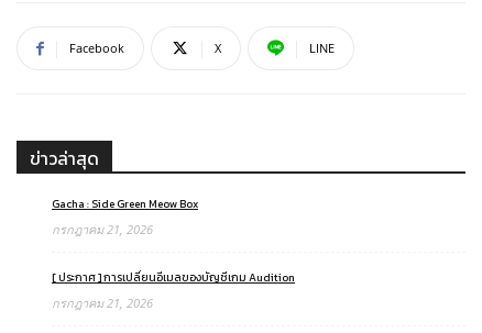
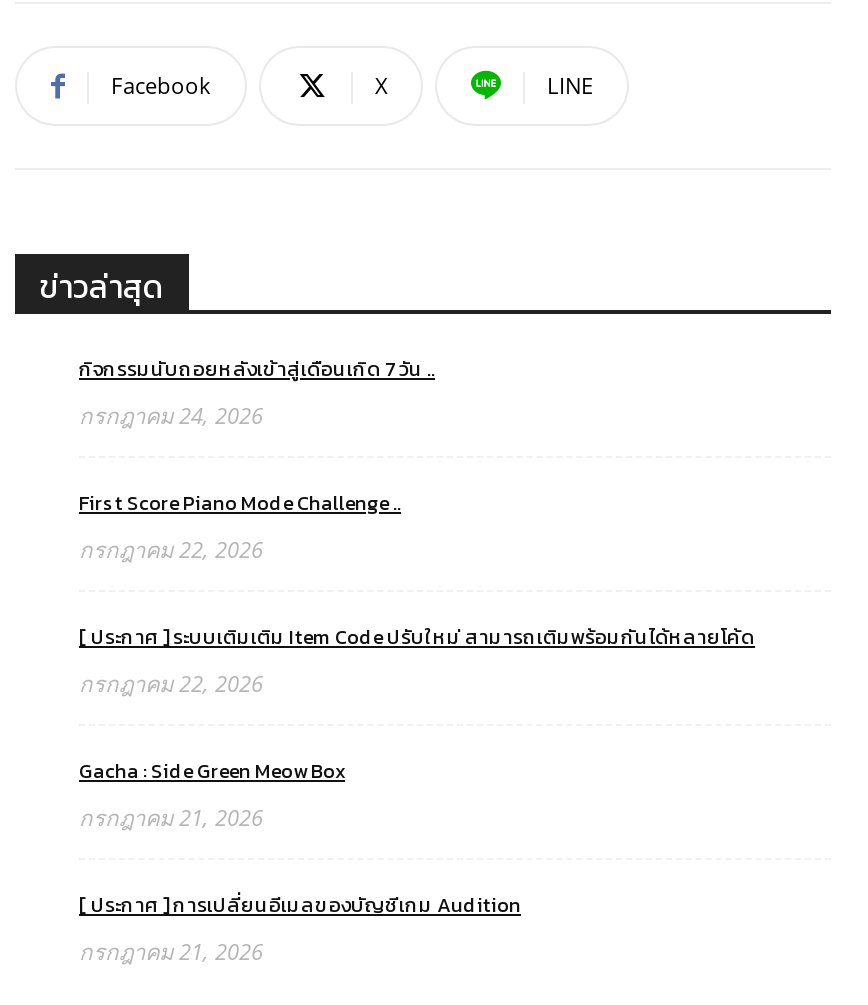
none -> [79,354,755,698] กิจกรรมนับถอยหลังเข้าสู่เดือนเกิด 7 วัน .. | กรกฎาคม 24, 2026 | First Score Piano Mode Challenge .. | กรกฎาคม 22, 2026 | [ ประกาศ ] ระบบเติมเติม Item Code ปรับใหม่ สามารถเติมพร้อมกันได้หลายโค้ด | กรกฎาคม 22, 2026

